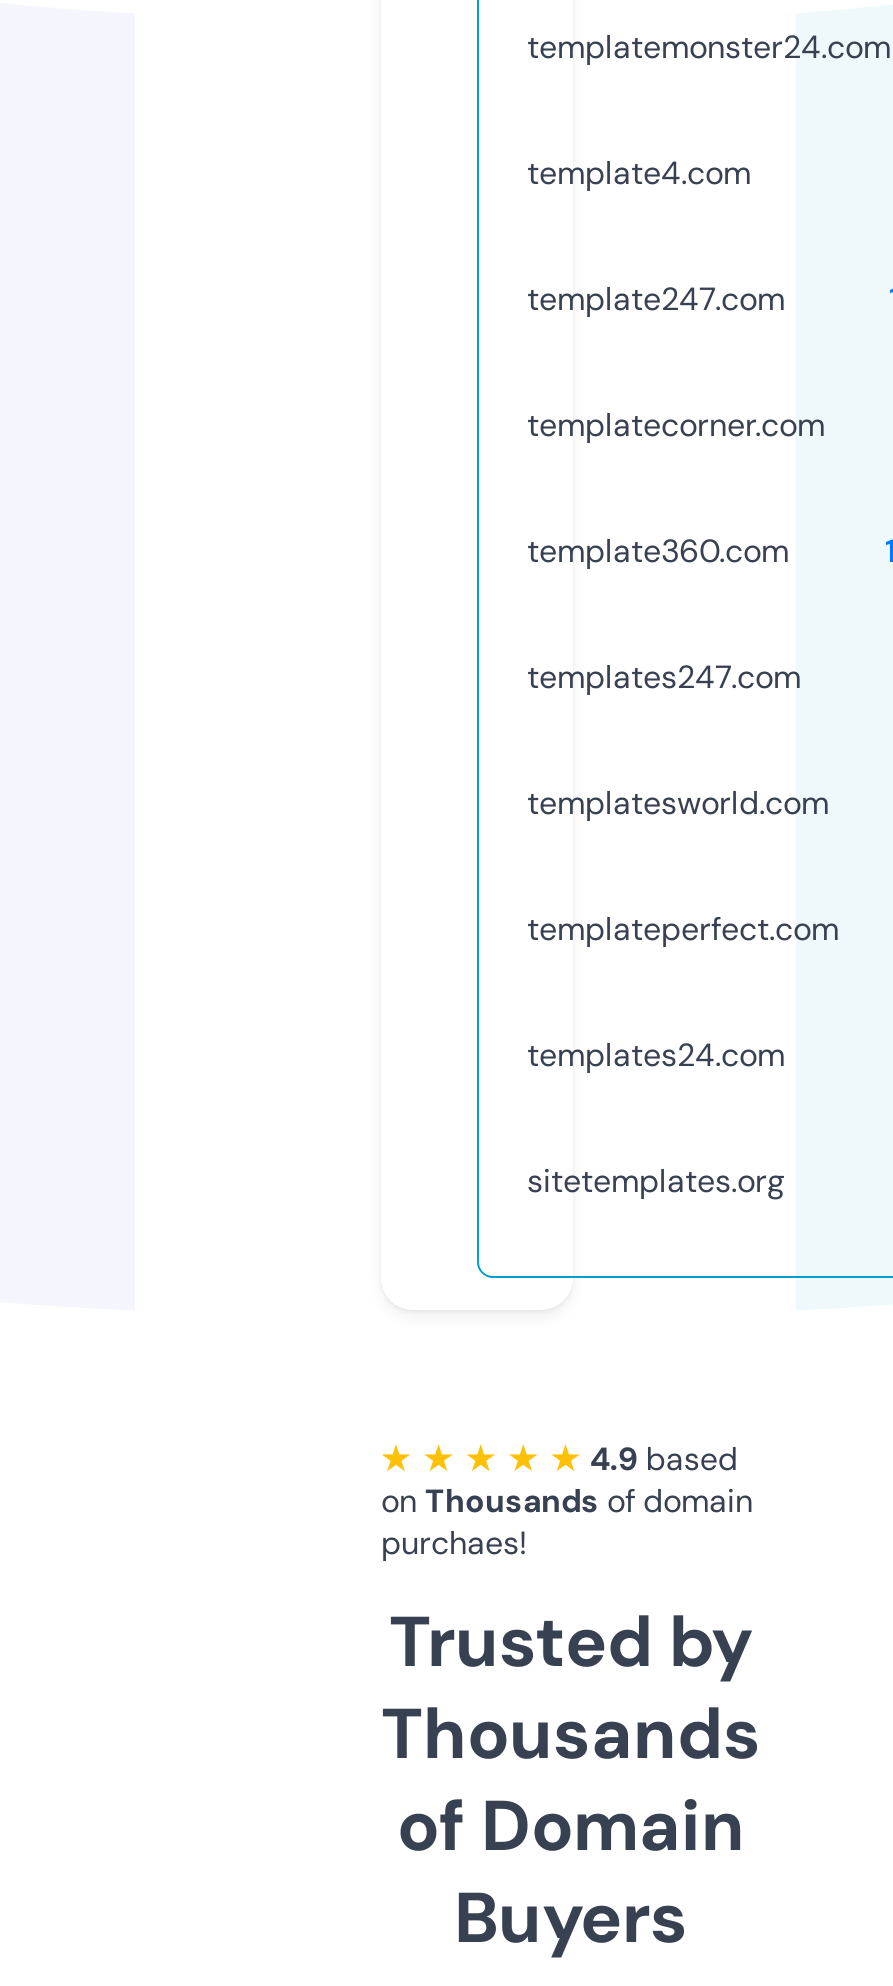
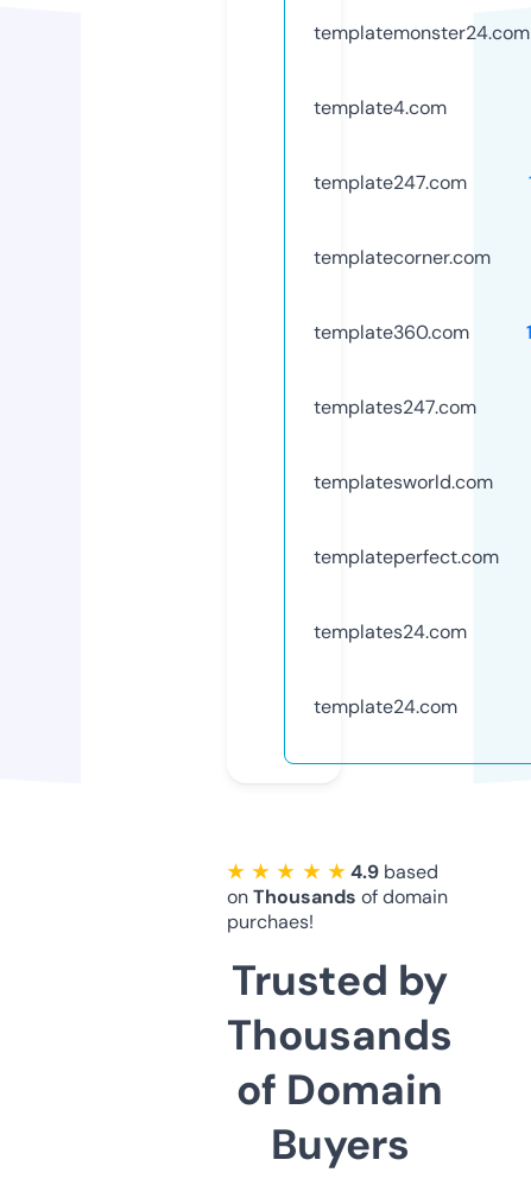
[527,1160,785,1202] sitetemplates.org -> [314,694,457,719] template24.com

